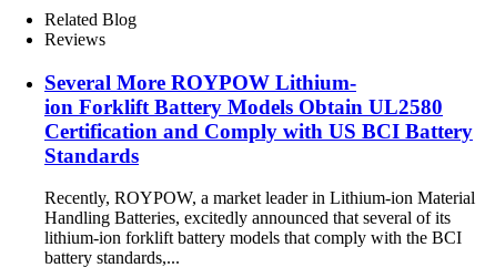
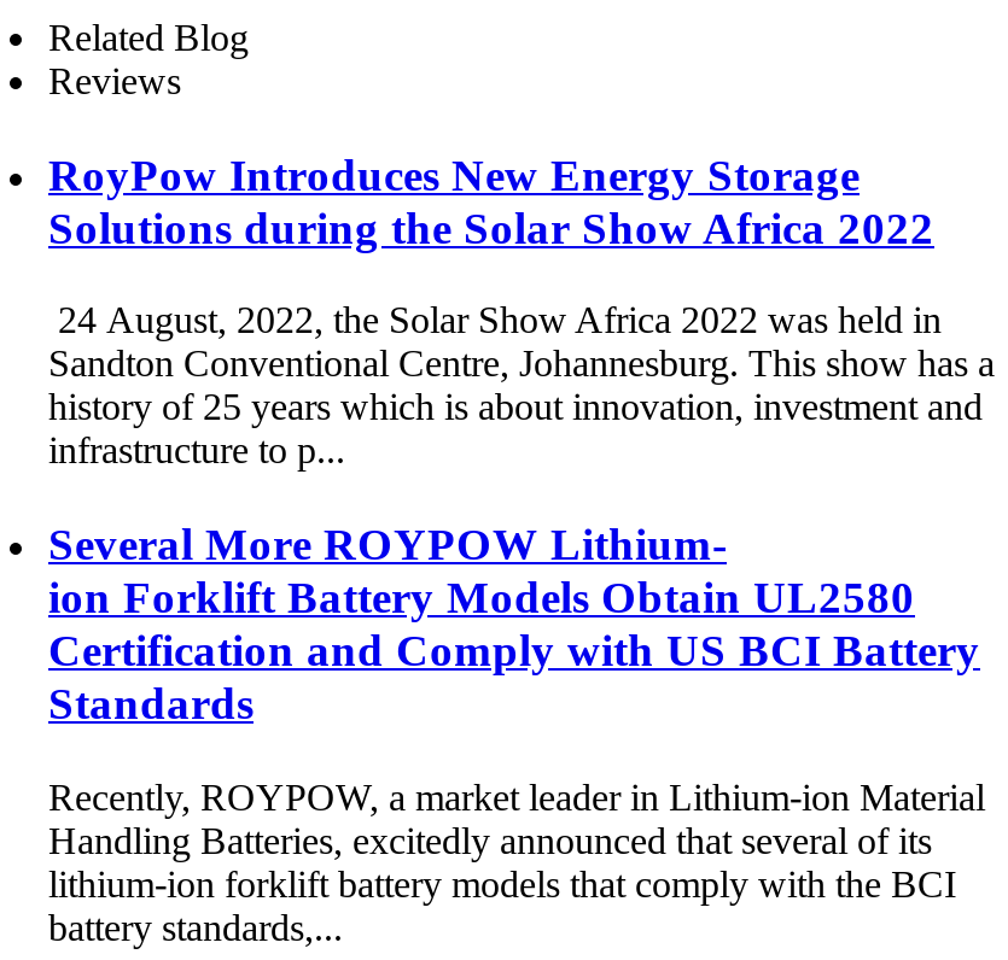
none -> [48,148,995,471] RoyPow Introduces New Energy Storage | Solutions during the Solar Show Africa 2022 | 24 August, 2022, the Solar Show Africa 2022 was held in | Sandton Conventional Centre, Johannesburg. This show has a | history of 25 years which is about innovation, investment and | infrastructure to p...

